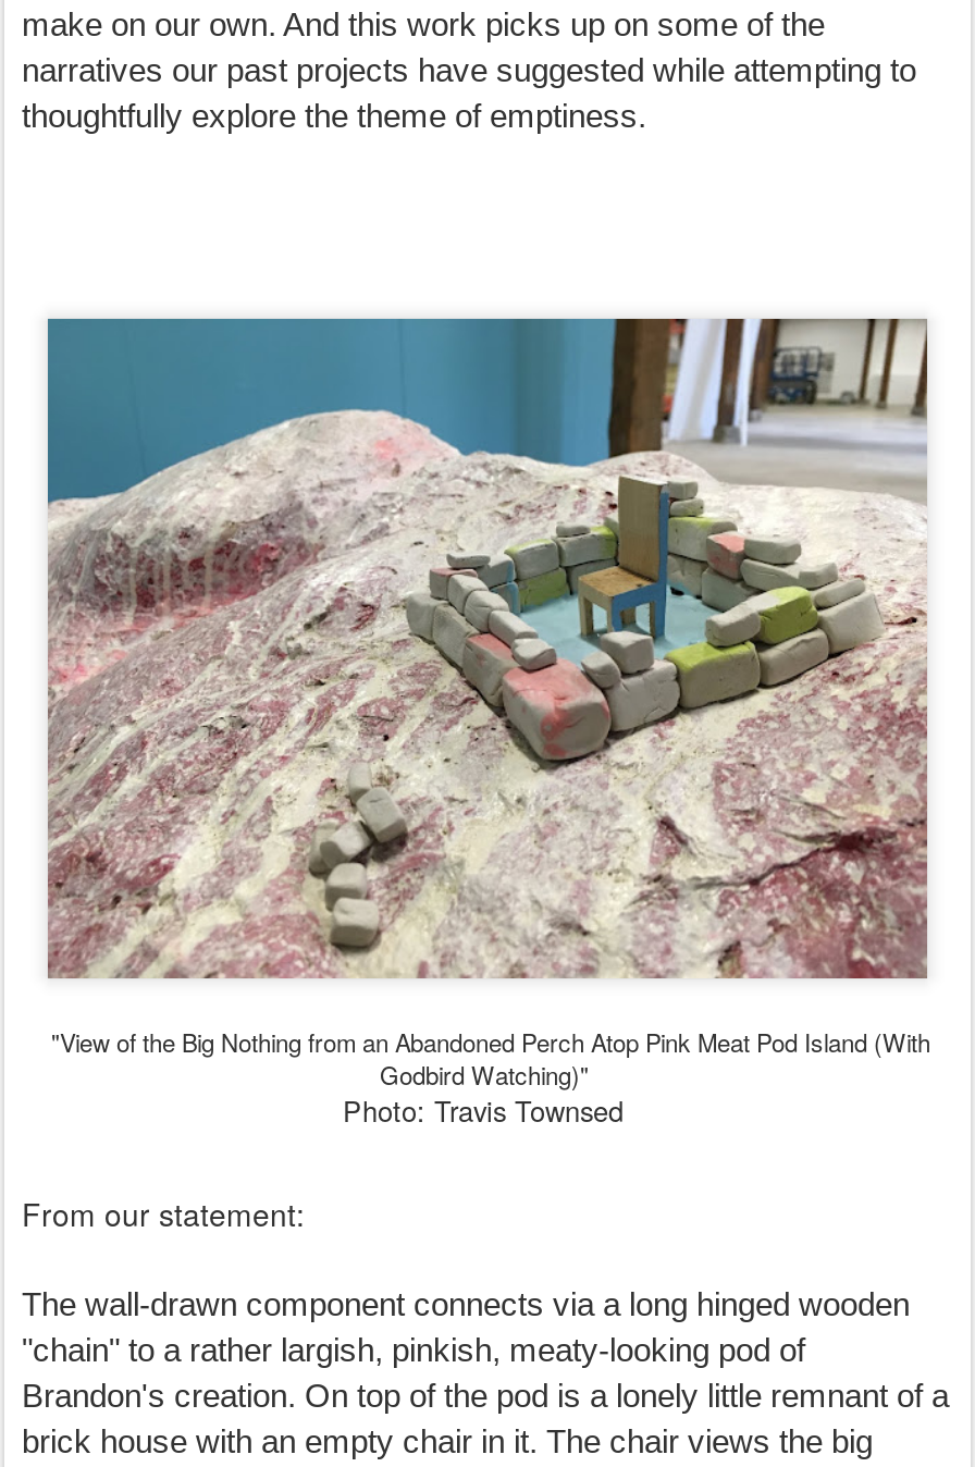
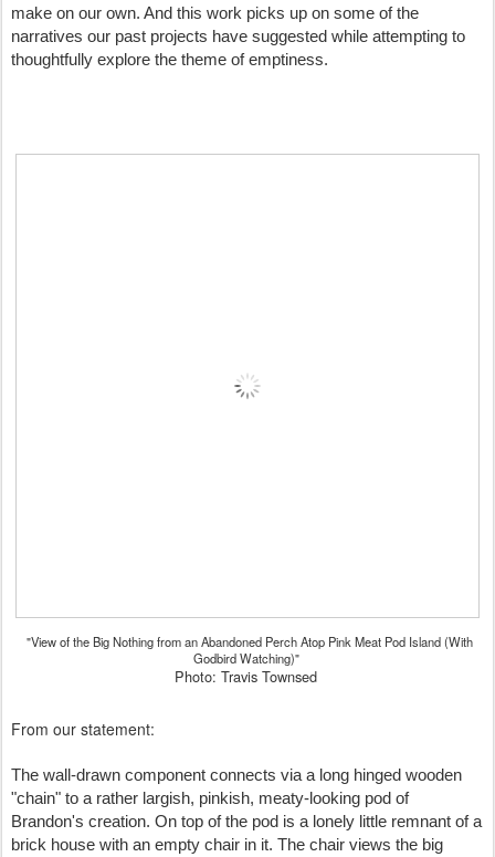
[44,316,931,982] [image] -> none

